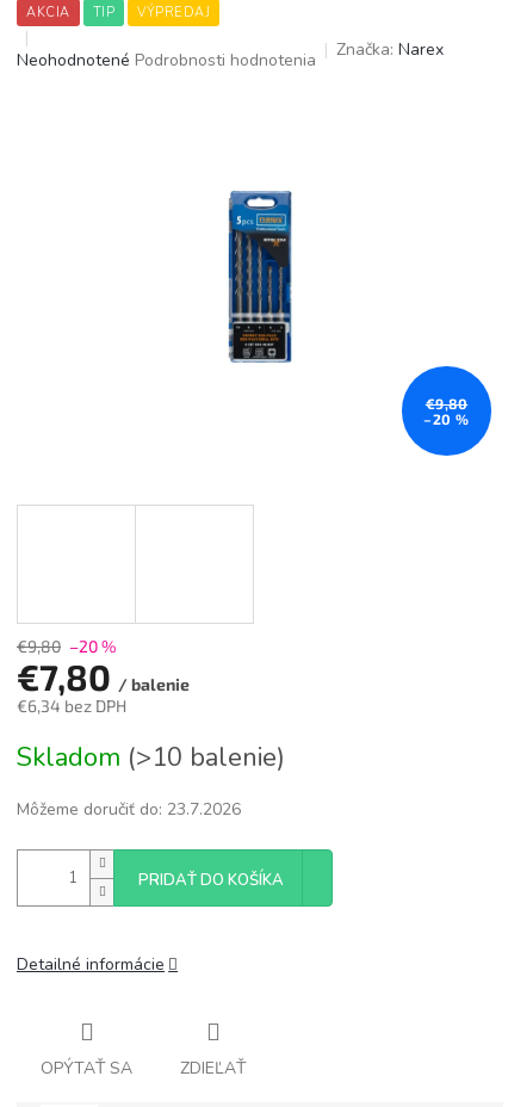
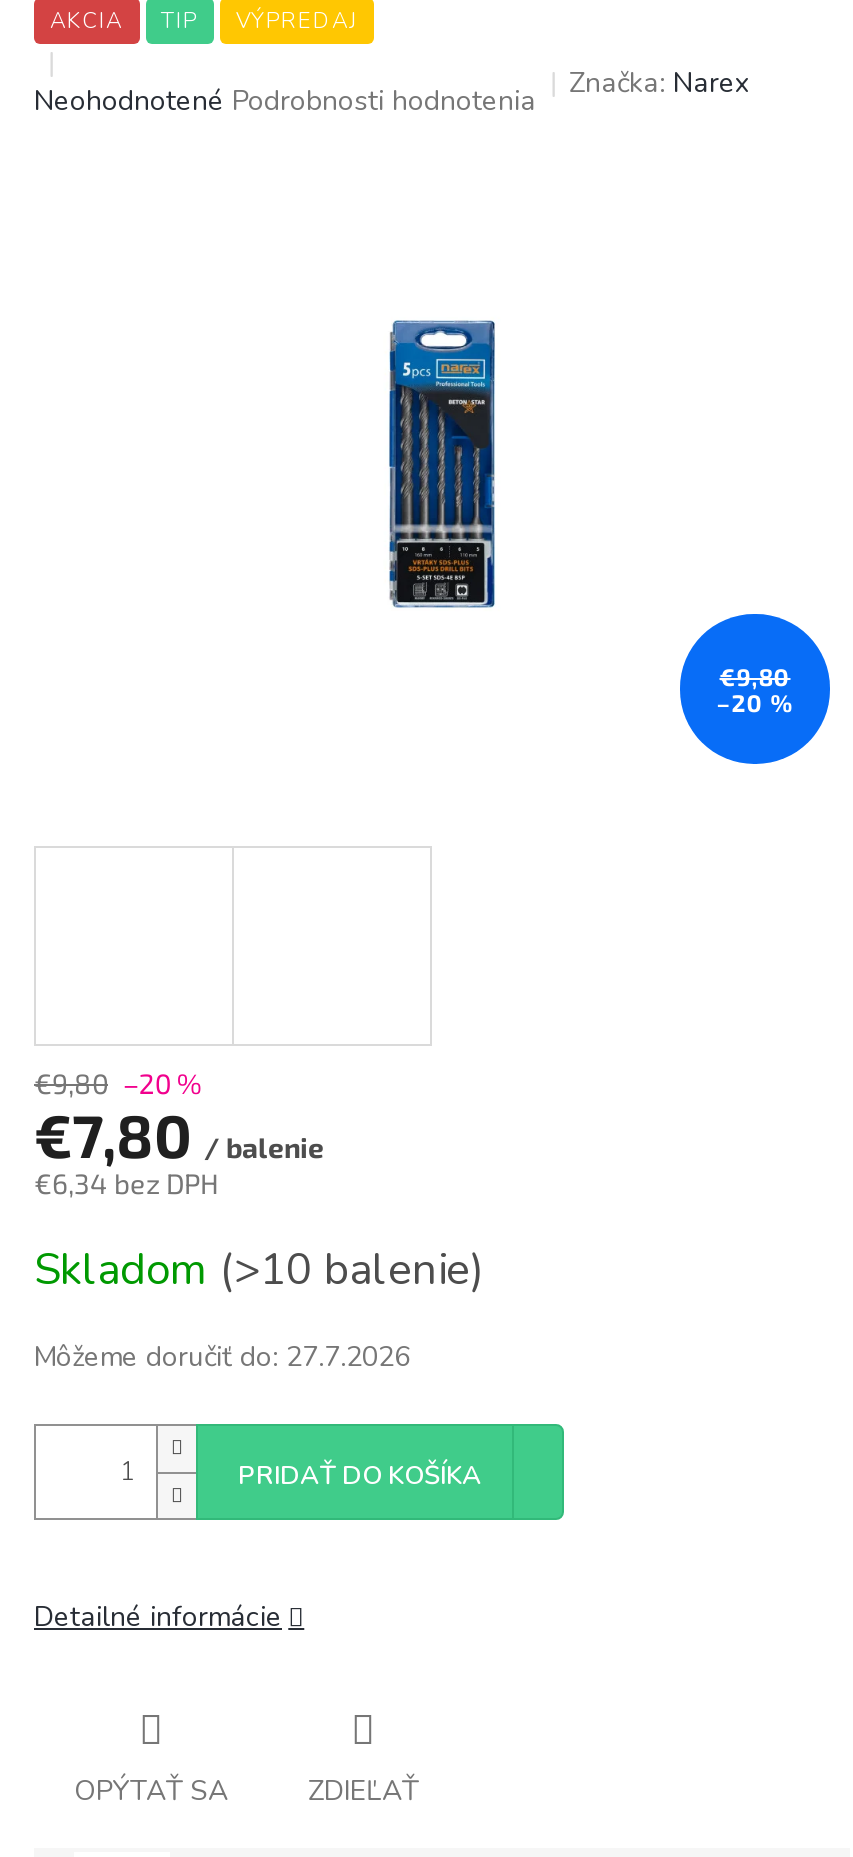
[17,798,241,821] Môžeme doručiť do: 23.7.2026 -> [34,1338,410,1376] Môžeme doručiť do: 27.7.2026

